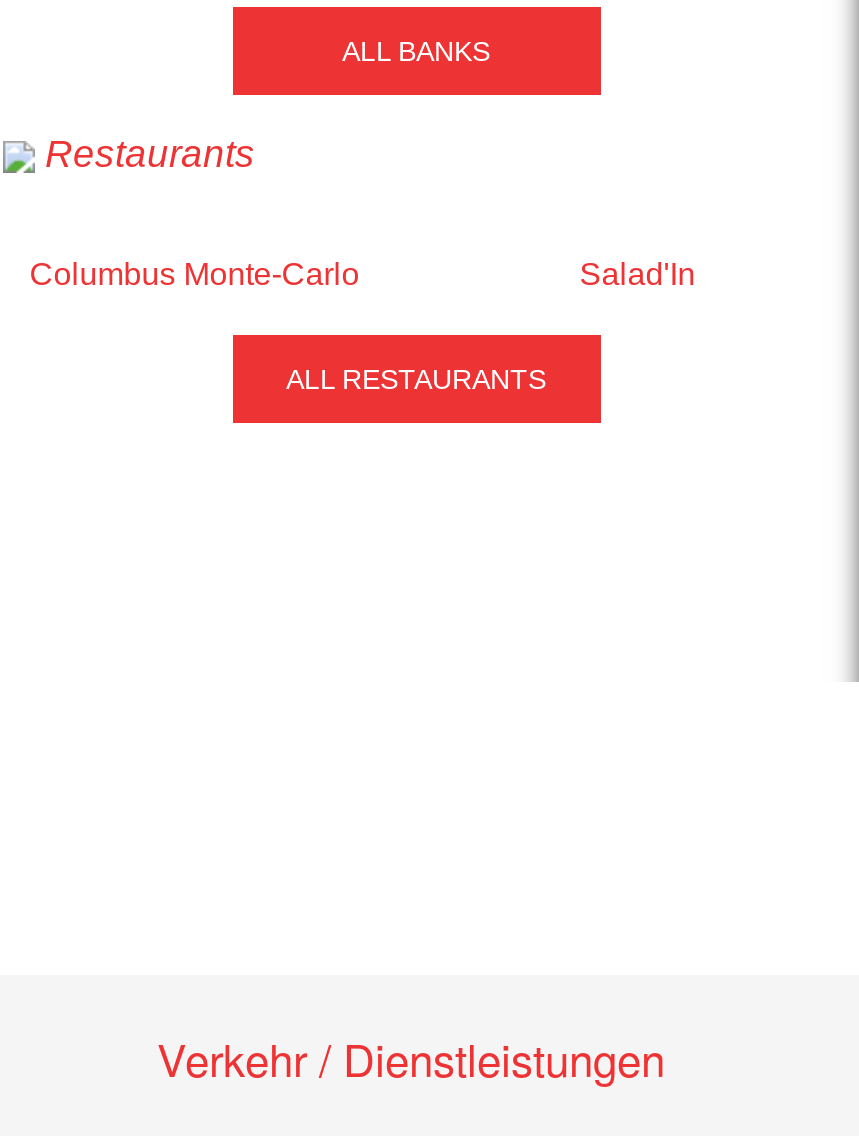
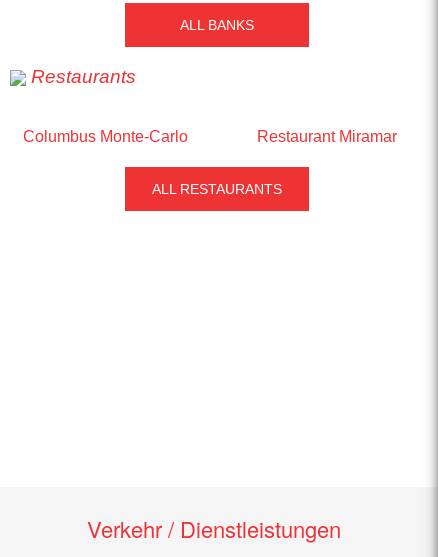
[579,258,695,292] Salad'In -> [257,128,397,145] Restaurant Miramar

